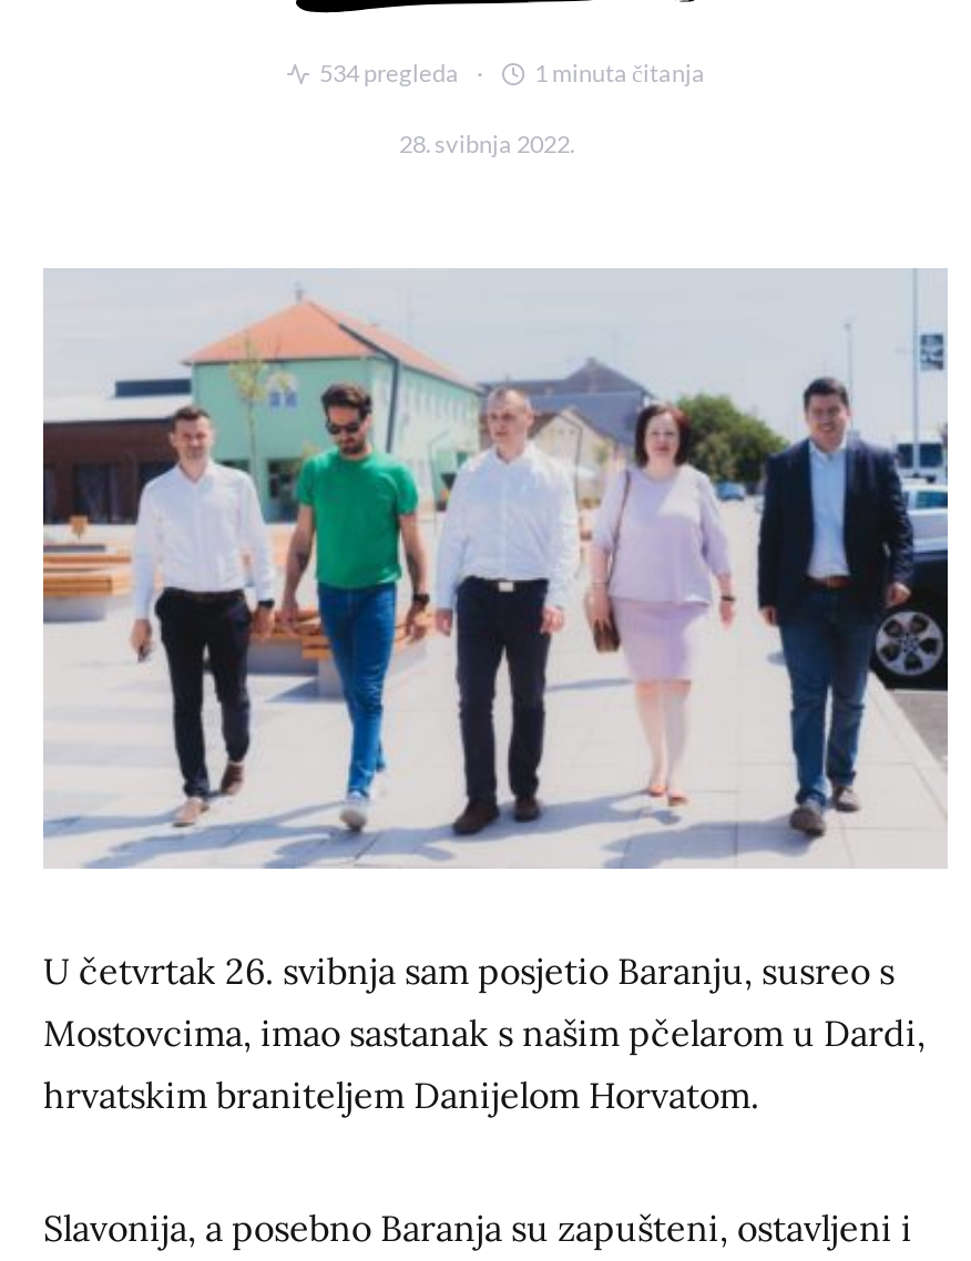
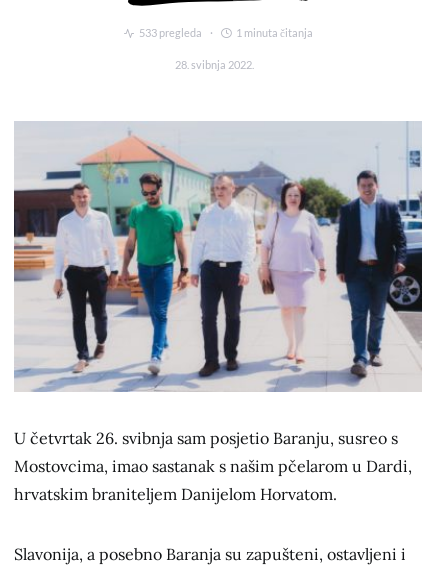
[319,58,459,86] 534 pregleda -> [138,26,201,39] 533 pregleda

